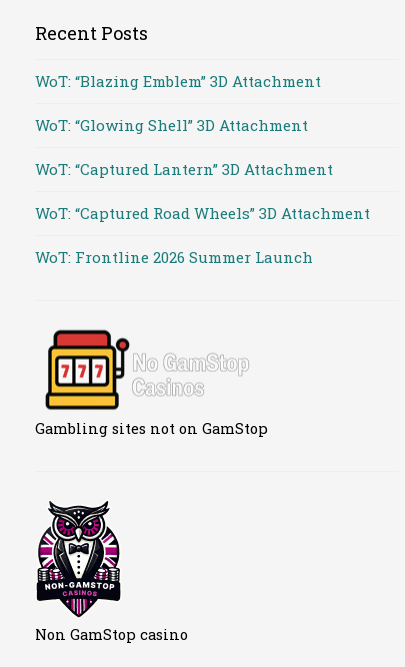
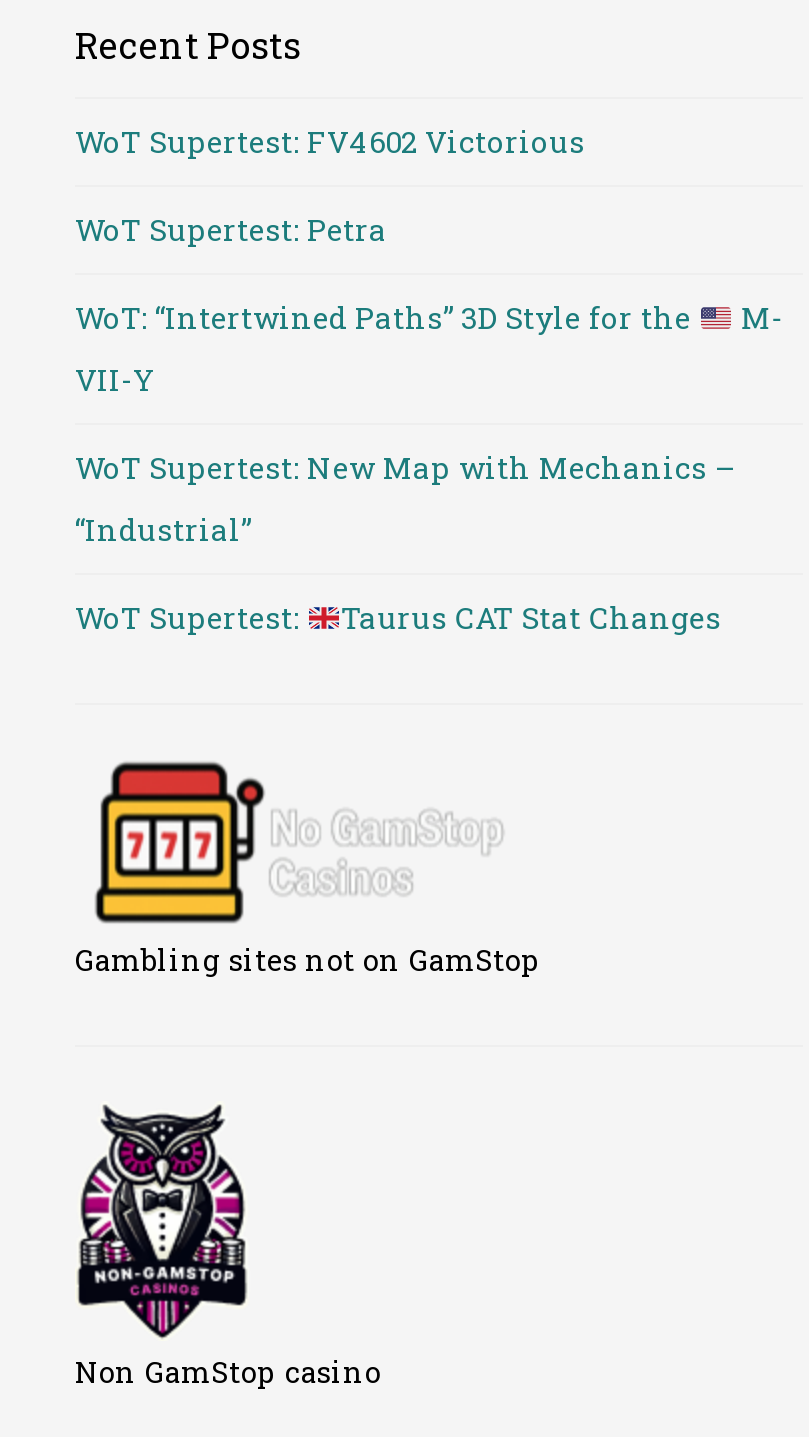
[35,71,370,267] WoT: “Blazing Emblem” 3D Attachment | WoT: “Glowing Shell” 3D Attachment | WoT: “Captured Lantern” 3D Attachment | WoT: “Captured Road Wheels” 3D Attachment | WoT: Frontline 2026 Summer Launch -> [75,121,783,637] WoT Supertest: FV4602 Victorious | WoT Supertest: Petra | WoT: “Intertwined Paths” 3D Style for the | M- | VII-Y | WoT Supertest: New Map with Mechanics – | “Industrial” | WoT Supertest: | Taurus CAT Stat Changes

